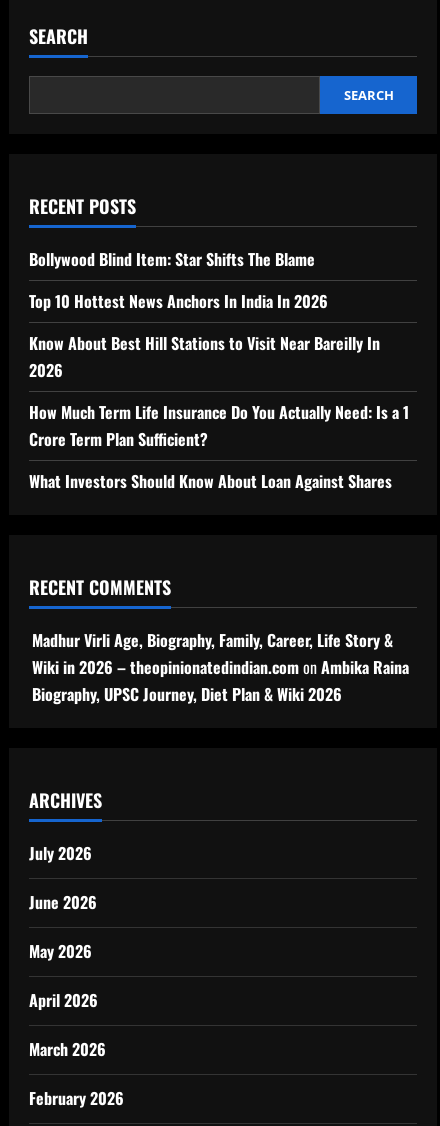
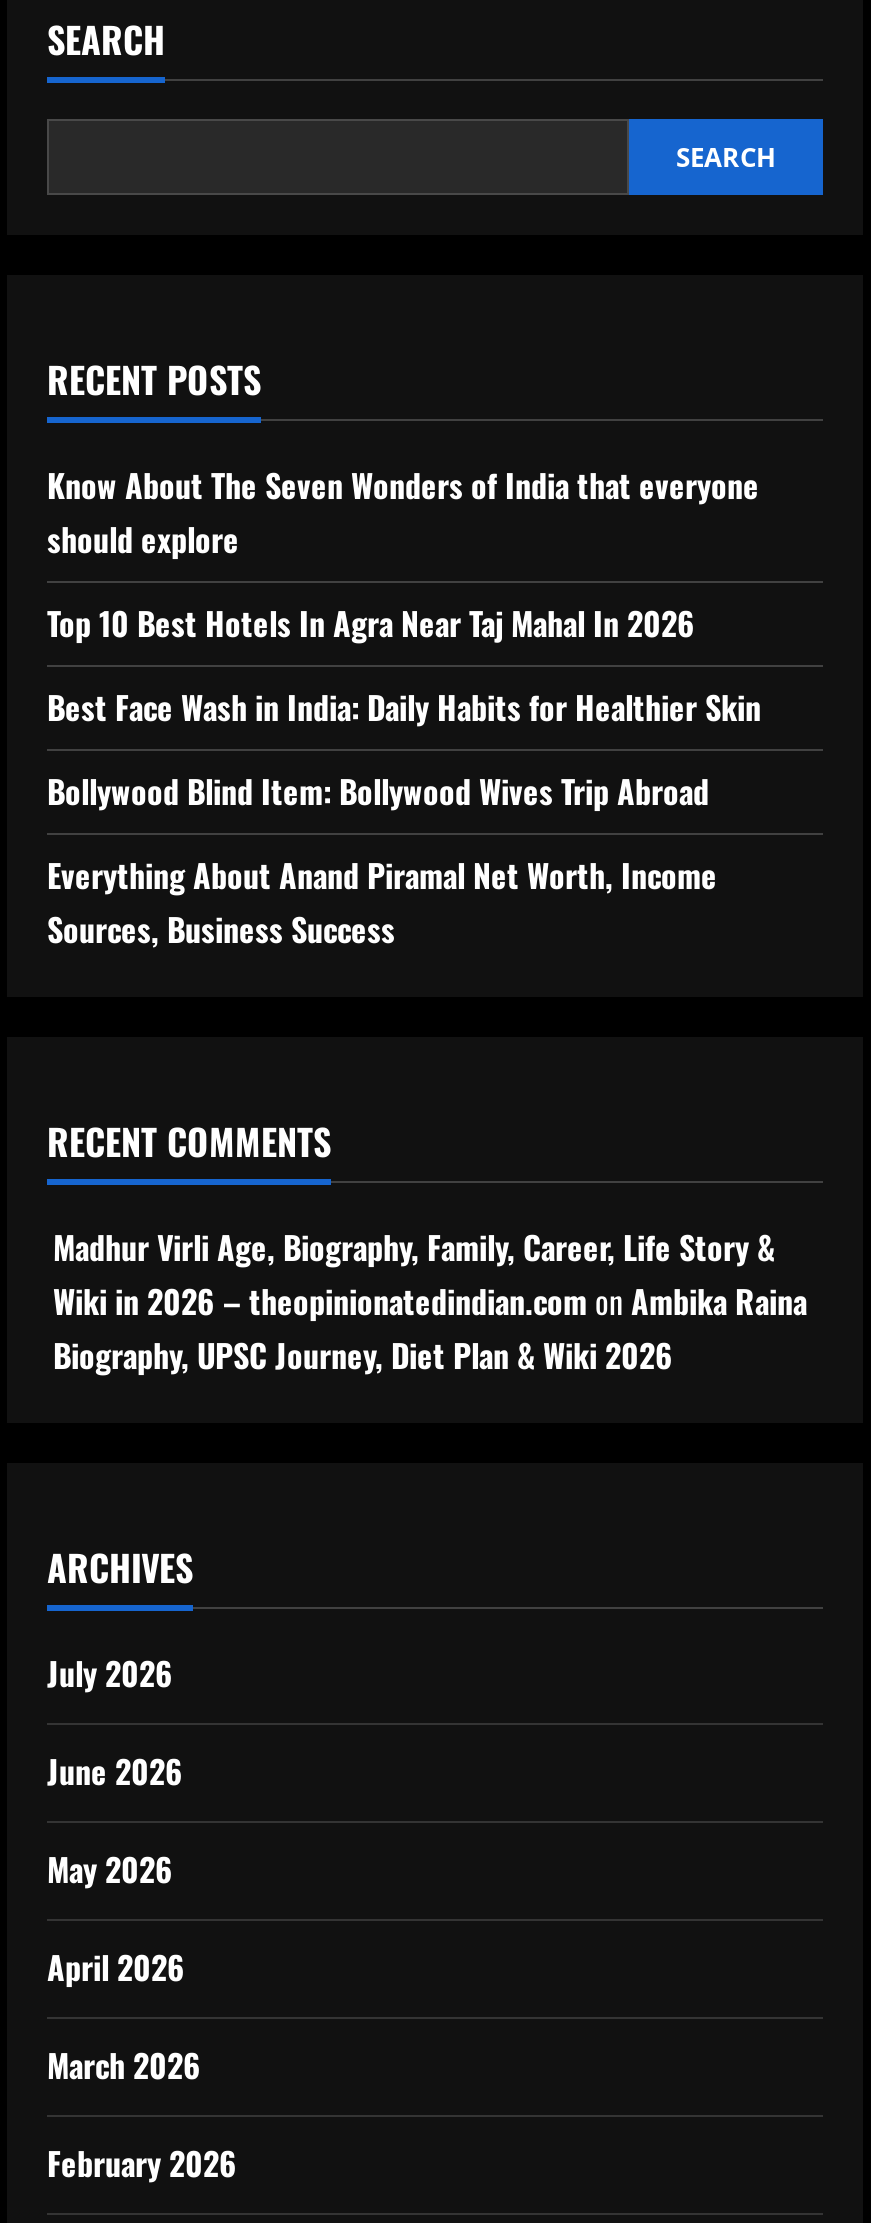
[29,247,315,271] Bollywood Blind Item: Star Shifts The Blame -> [47,461,759,563] Know About The Seven Wonders of India that everyone | should explore
[29,289,328,313] Top 10 Hottest News Anchors In India In 2026 -> [47,599,695,647] Top 10 Best Hotels In Agra Near Taj Mahal In 2026
[29,331,380,382] Know About Best Hill Stations to Visit Near Bareilly In | 2026 -> [47,683,761,731] Best Face Wash in India: Daily Habits for Healthier Skin
[29,400,409,451] How Much Term Life Insurance Do You Actually Need: Is a 1 | Crore Term Plan Sufficient? -> [47,767,709,815] Bollywood Blind Item: Bollywood Wives Trip Abroad
[29,469,392,493] What Investors Should Know About Loan Against Shares -> [47,851,717,953] Everything About Anand Piramal Net Worth, Income | Sources, Business Success

